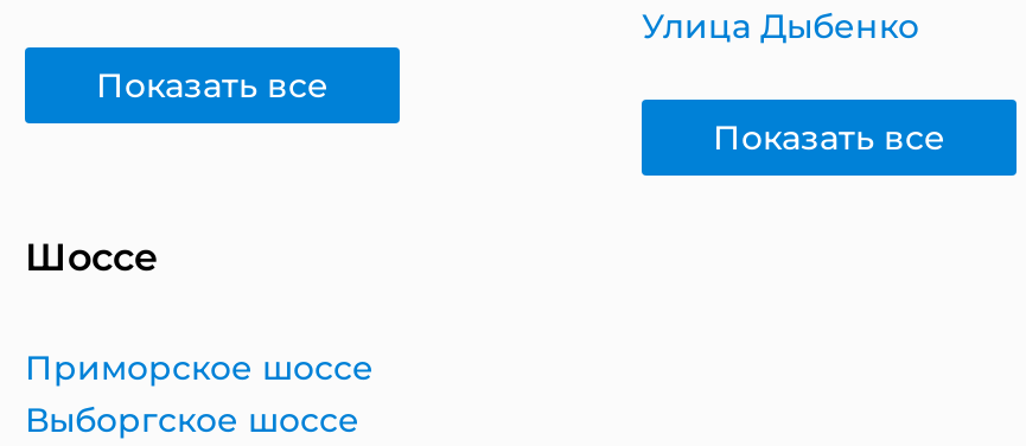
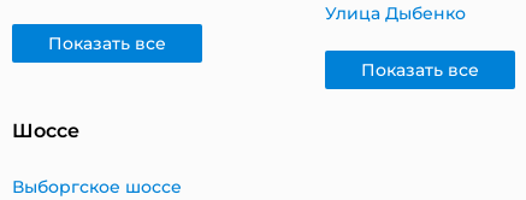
[25,346,374,389] Приморское шоссе -> none

